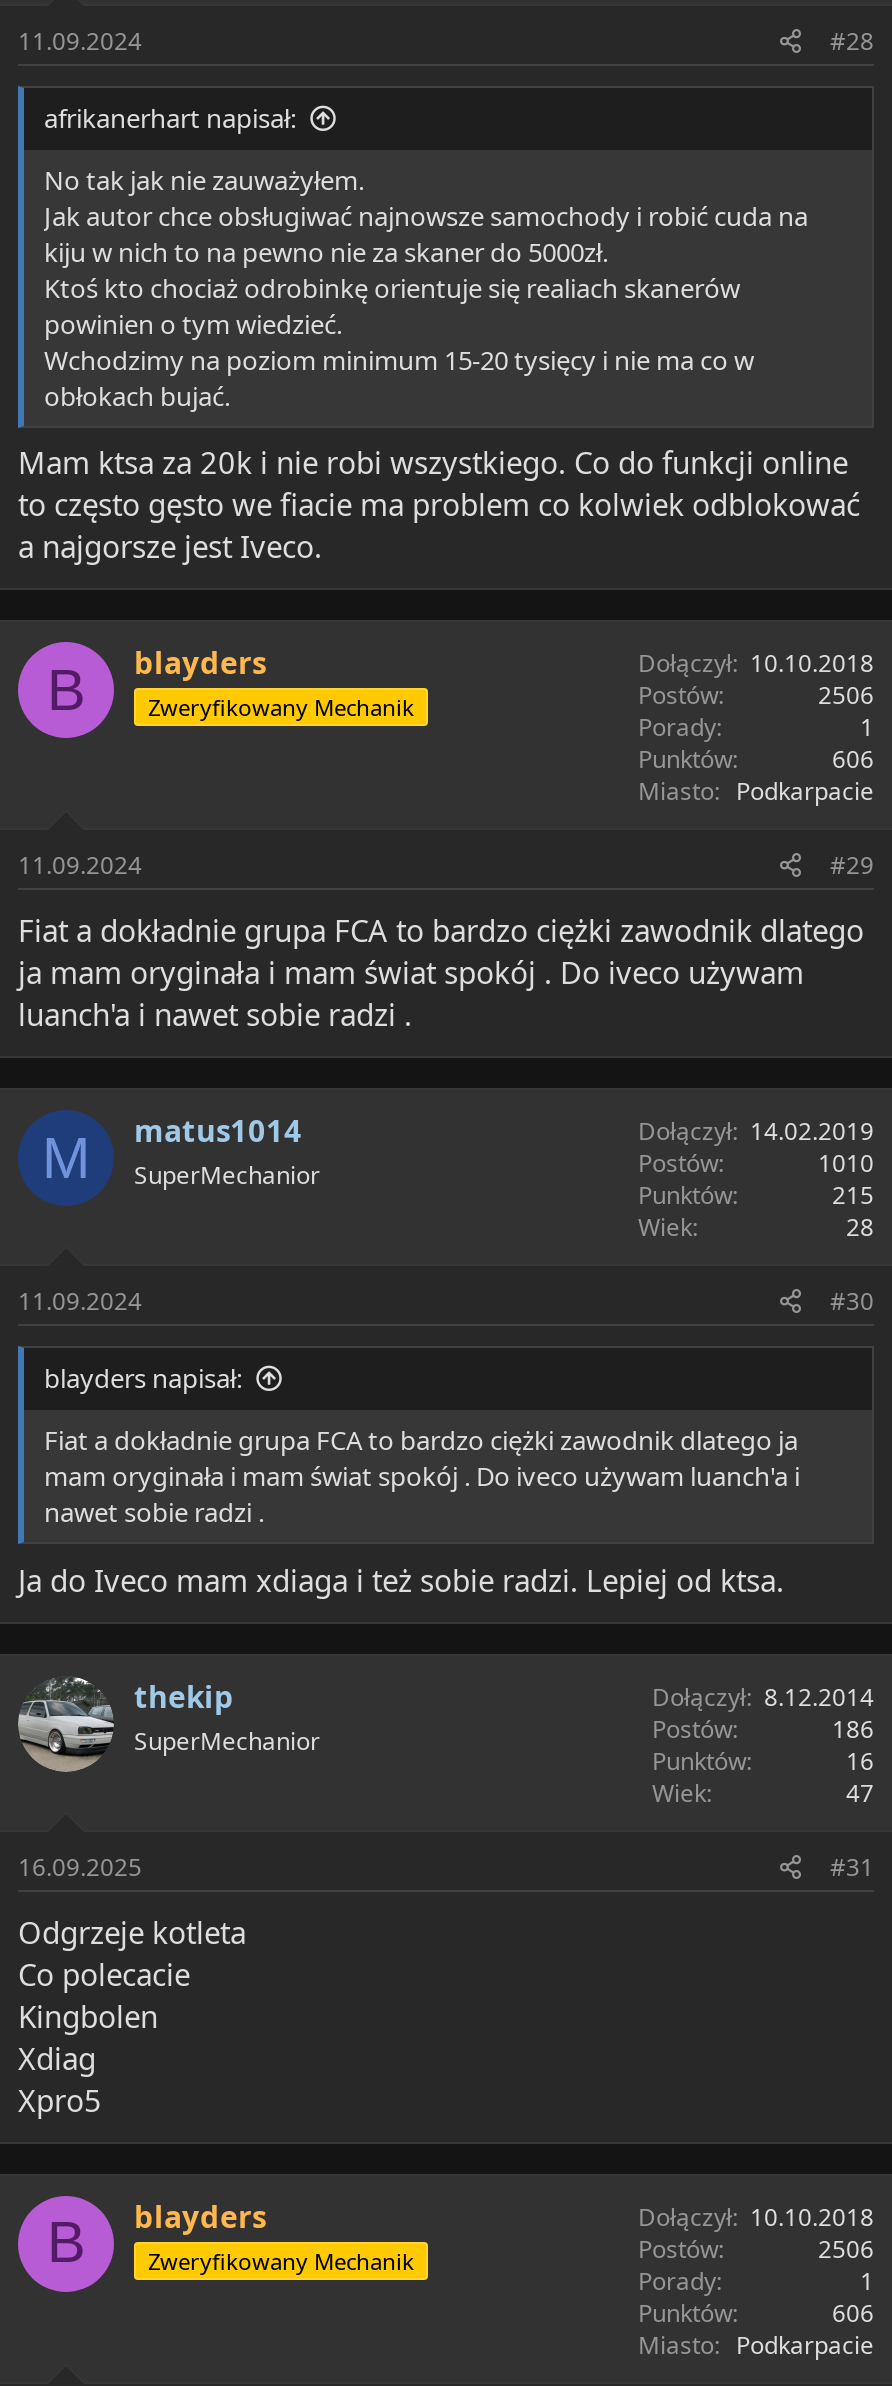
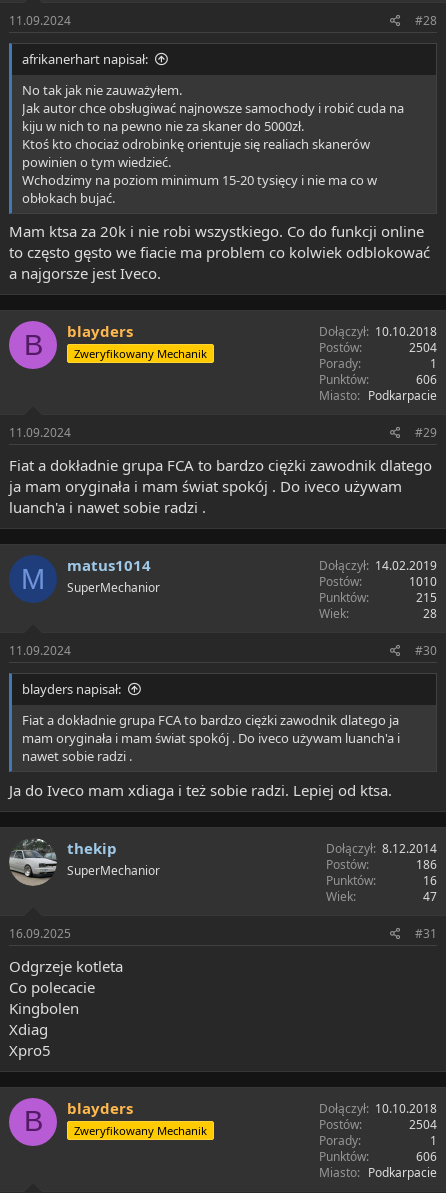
[818,678,874,712] 2506 -> [409,339,437,356] 2504
[818,2231,874,2265] 2506 -> [409,1115,437,1132] 2504

